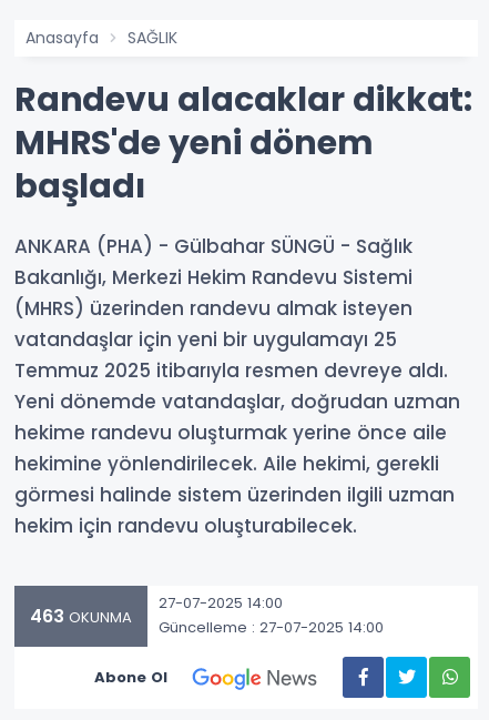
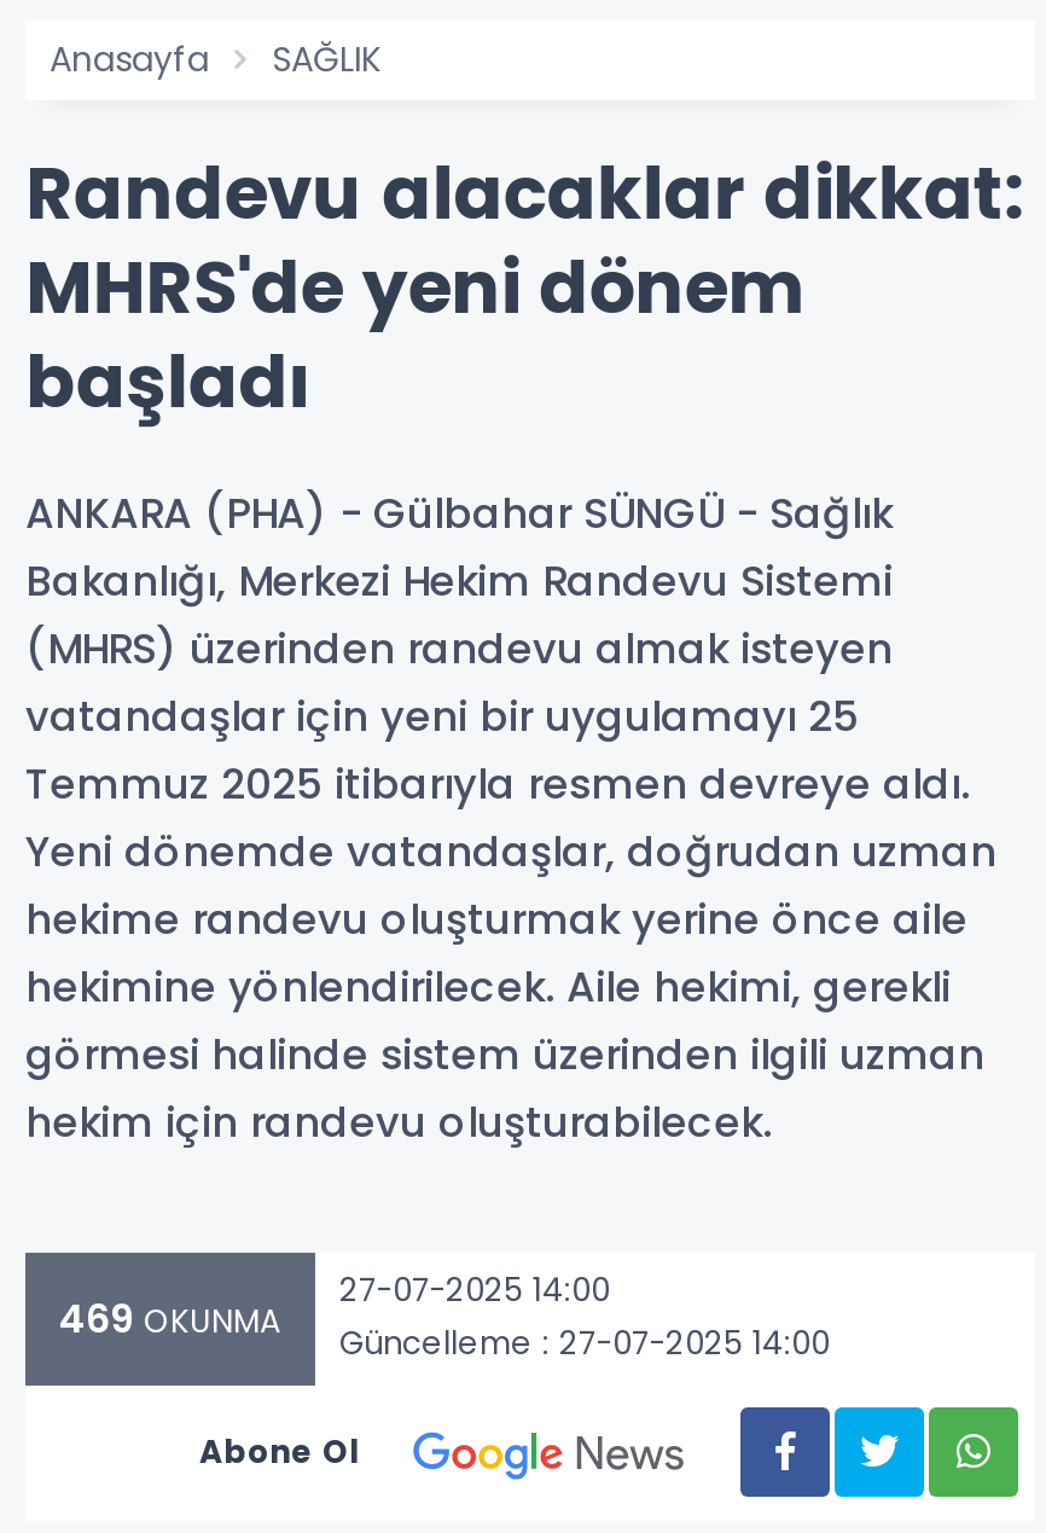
[30,593,384,638] 463 OKUNMA 27-07-2025 14:00 Güncelleme : 27-07-2025 14:00 -> [59,1268,830,1367] 469 OKUNMA 27-07-2025 14:00 Güncelleme : 27-07-2025 14:00

